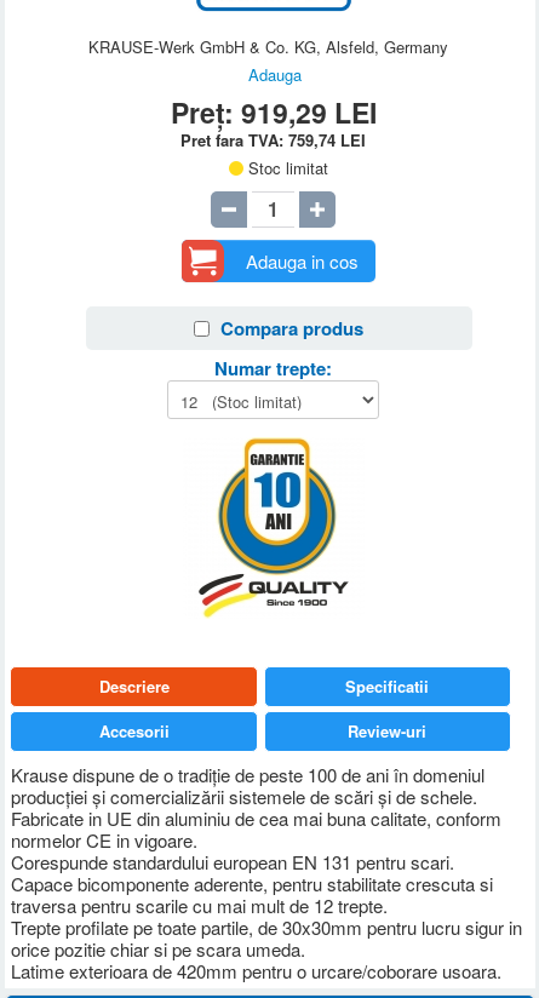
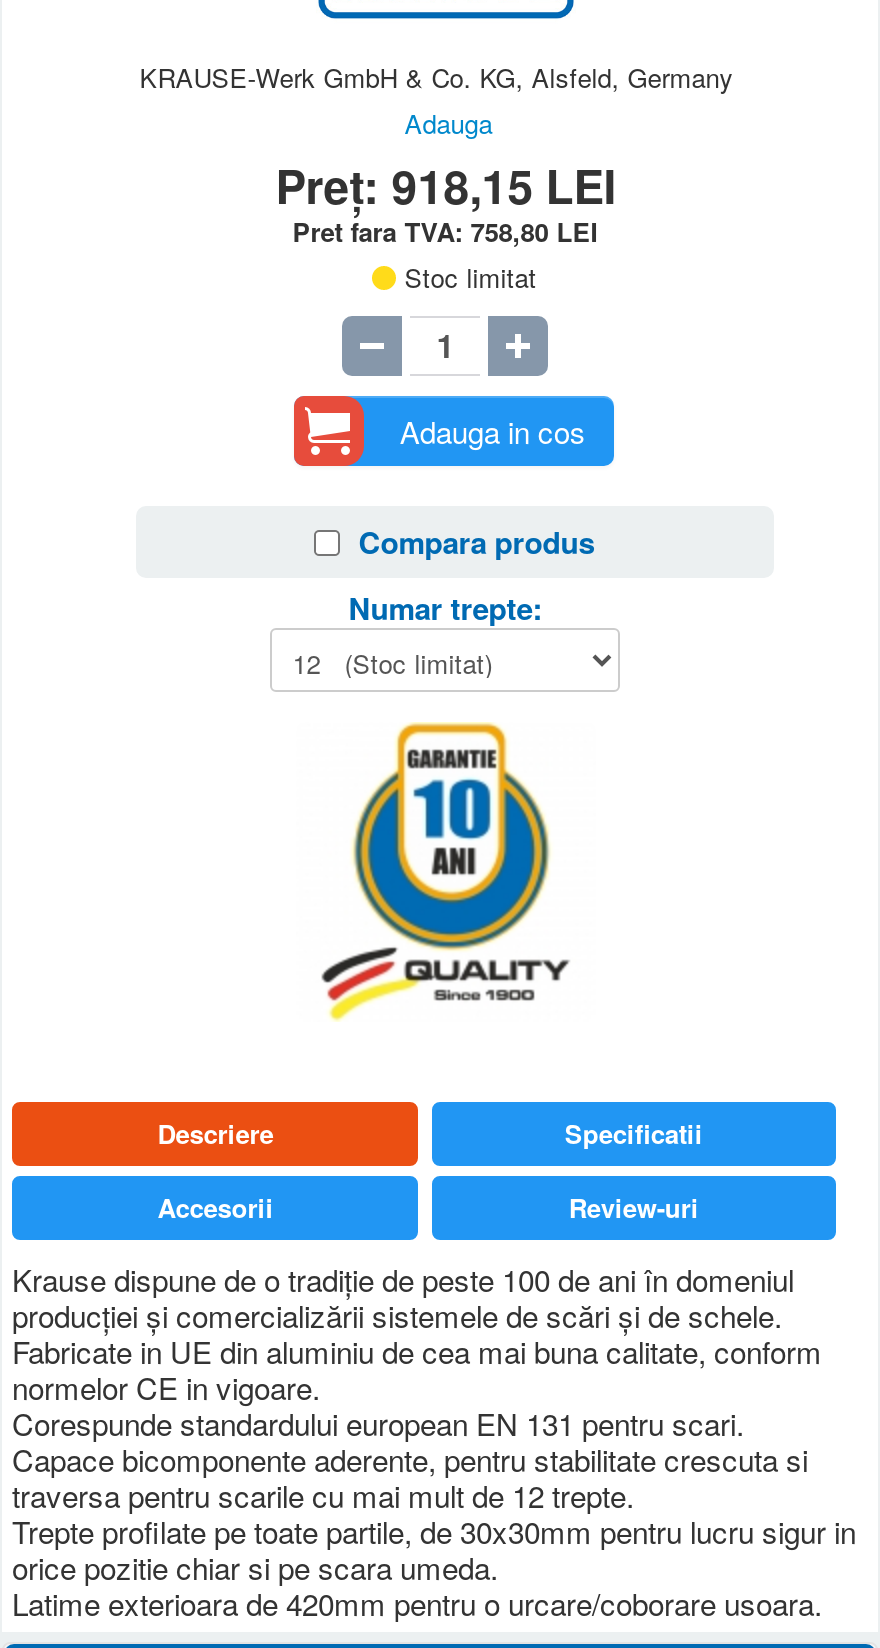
[171,92,376,132] Preț: 919,29 LEI -> [276,151,616,217] Preț: 918,15 LEI
[181,128,366,151] Pret fara TVA: 759,74 LEI -> [292,211,598,249] Pret fara TVA: 758,80 LEI

